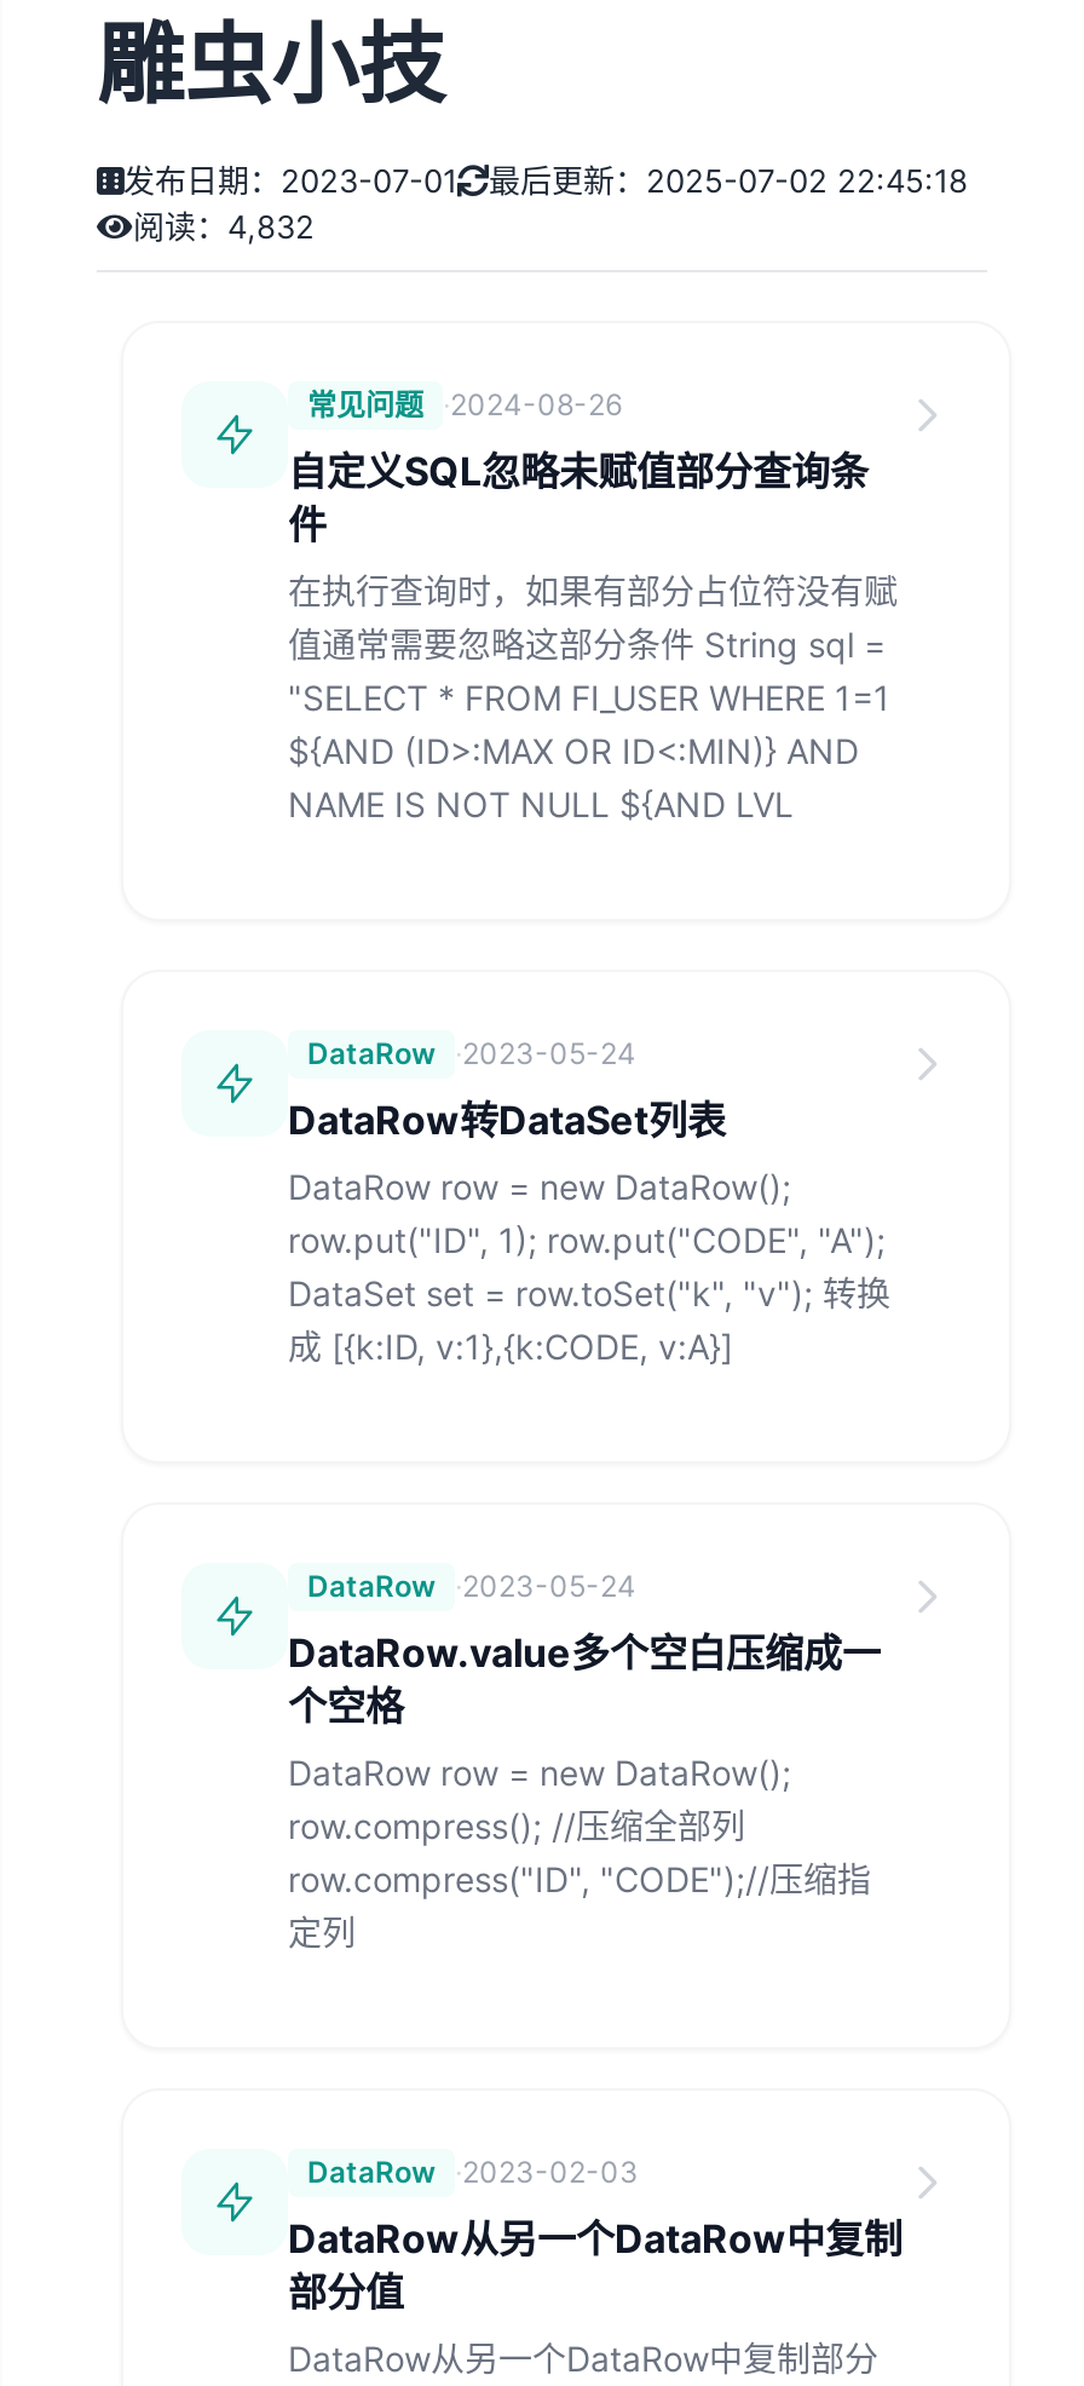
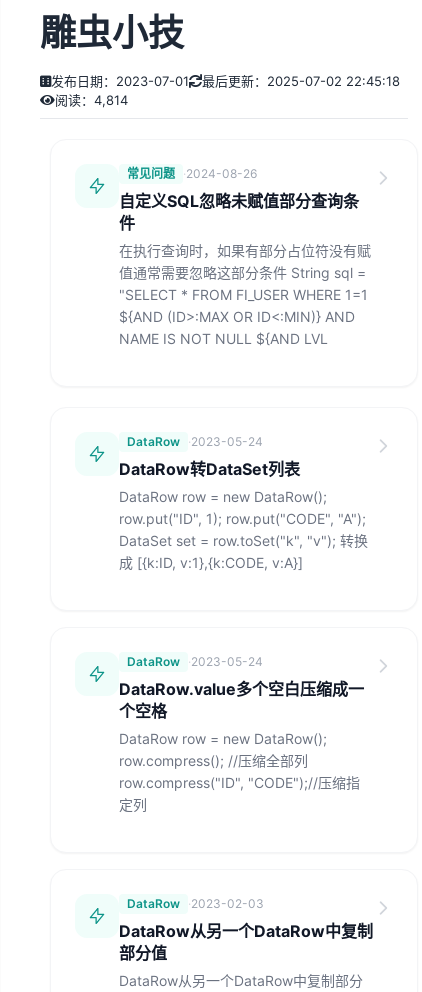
[133,207,315,246] 阅读：4,832 -> [55,92,128,108] 阅读：4,814

